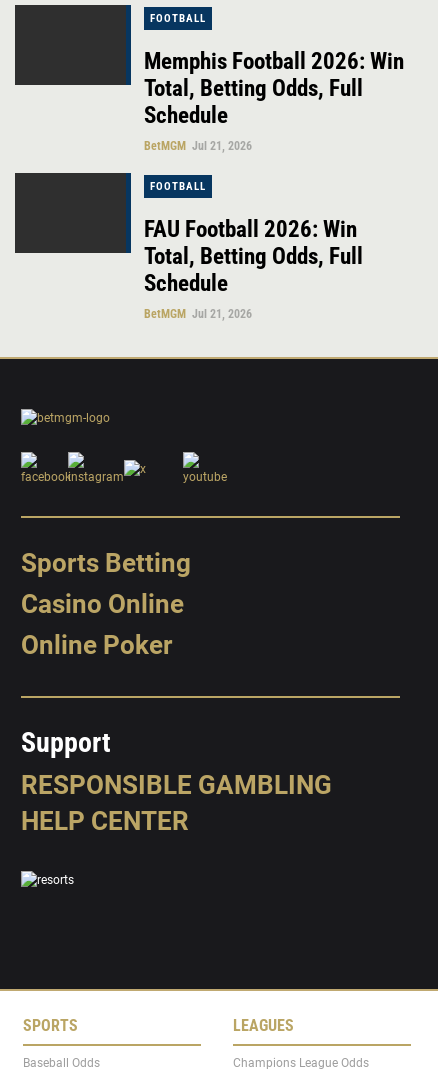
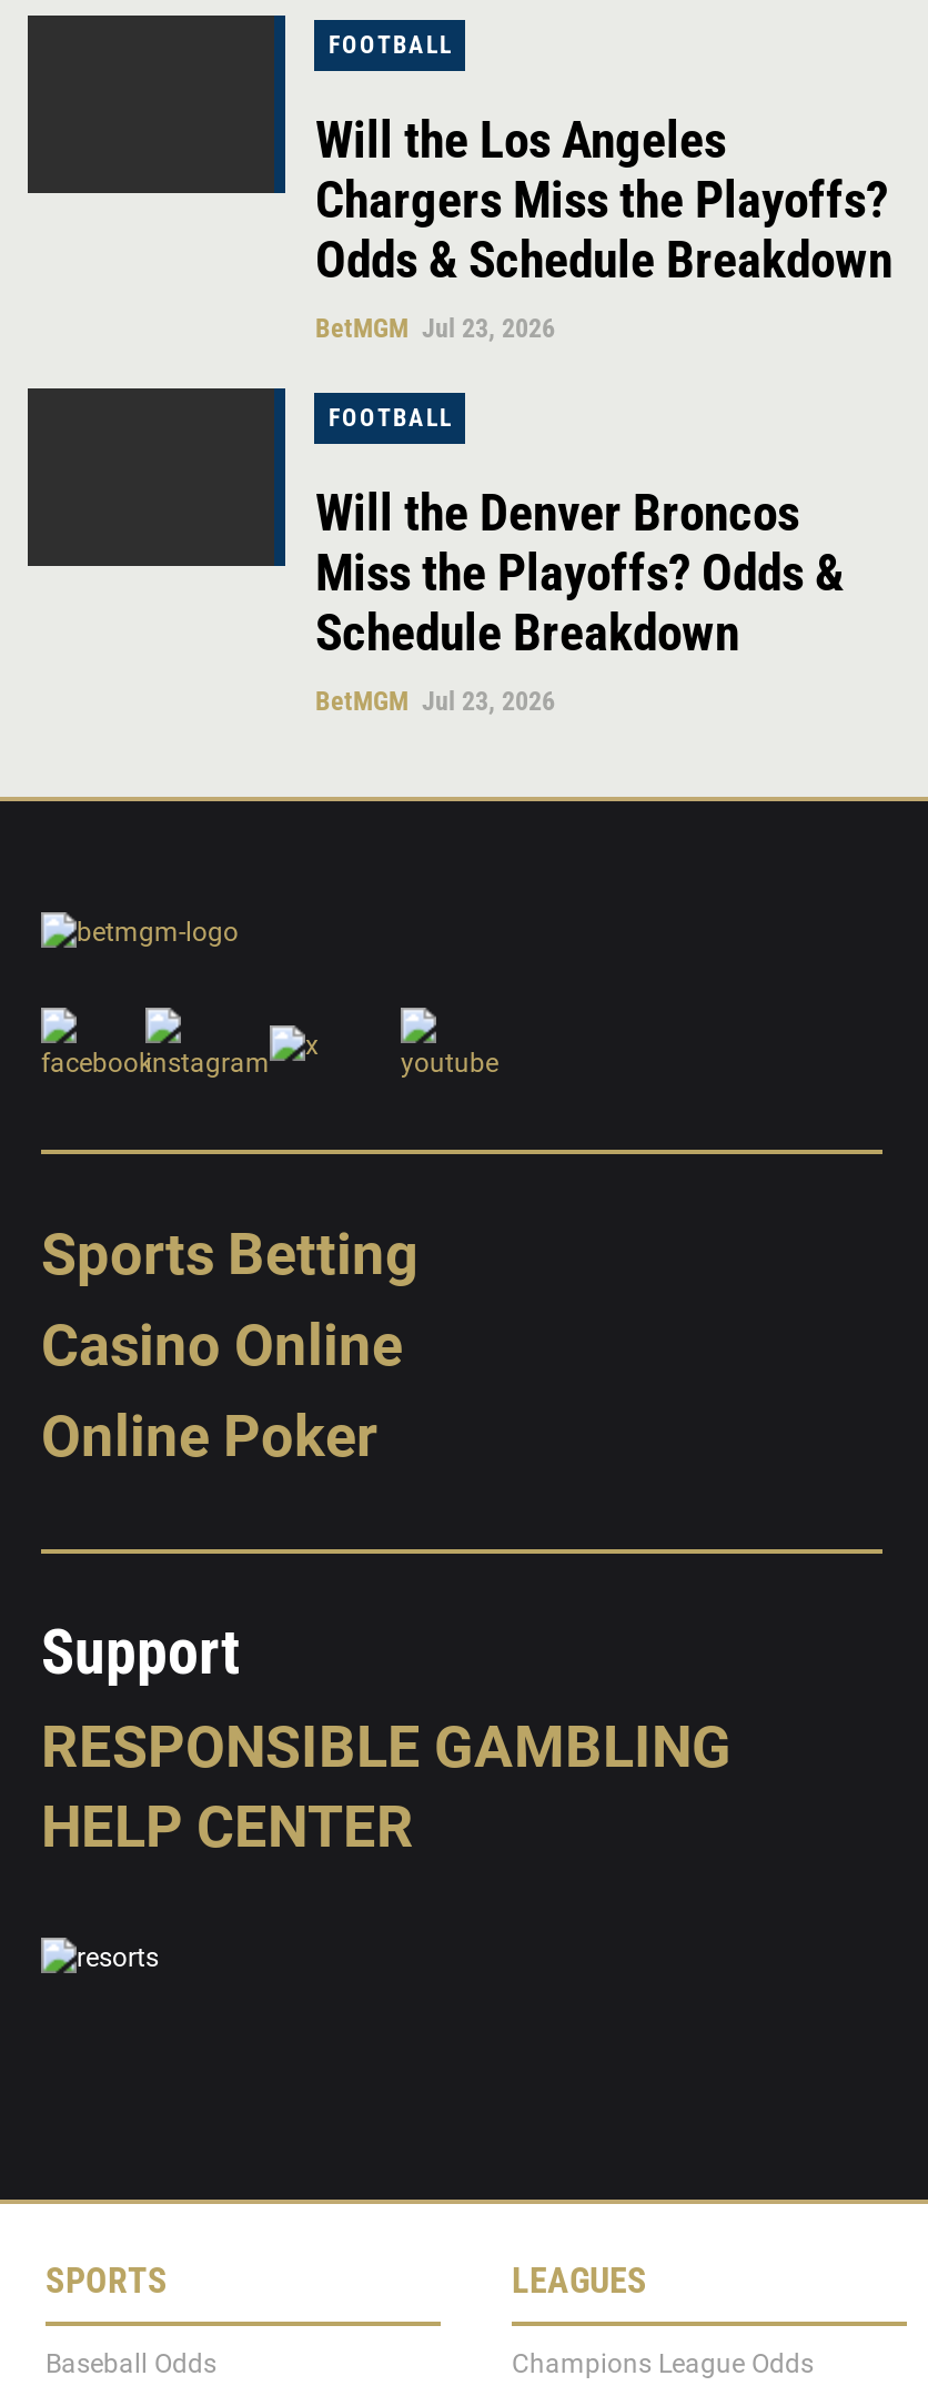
[144,48,404,153] Memphis Football 2026: Win | Total, Betting Odds, Full | Schedule | BetMGM Jul 21, 2026 -> [315,110,892,343] Will the Los Angeles | Chargers Miss the Playoffs? | Odds & Schedule Breakdown | BetMGM Jul 23, 2026
[144,216,363,321] FAU Football 2026: Win | Total, Betting Odds, Full | Schedule | BetMGM Jul 21, 2026 -> [315,483,844,716] Will the Denver Broncos | Miss the Playoffs? Odds & | Schedule Breakdown | BetMGM Jul 23, 2026

